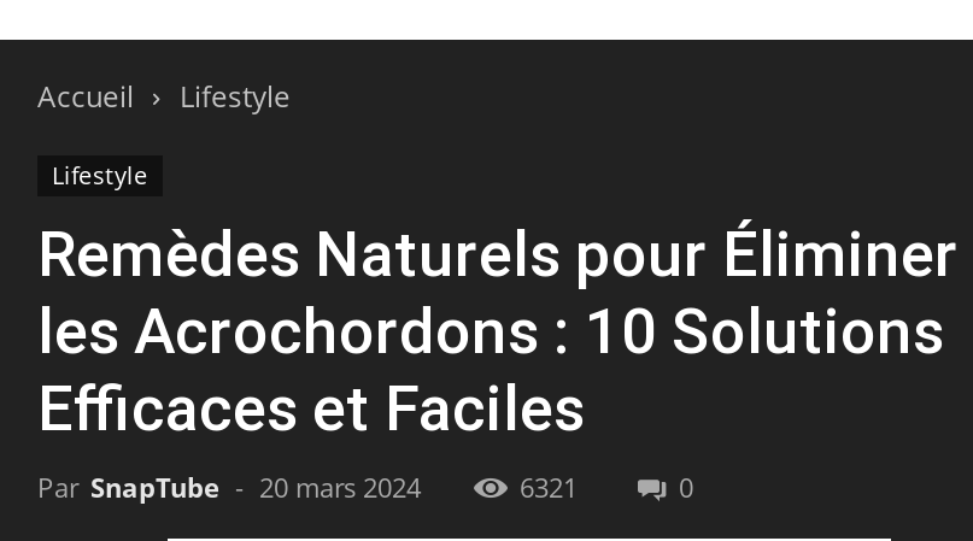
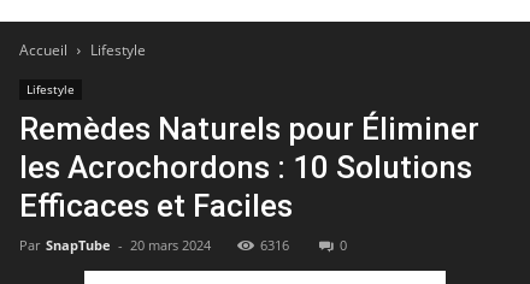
[520,469,578,505] 6321 -> [260,236,289,254] 6316

